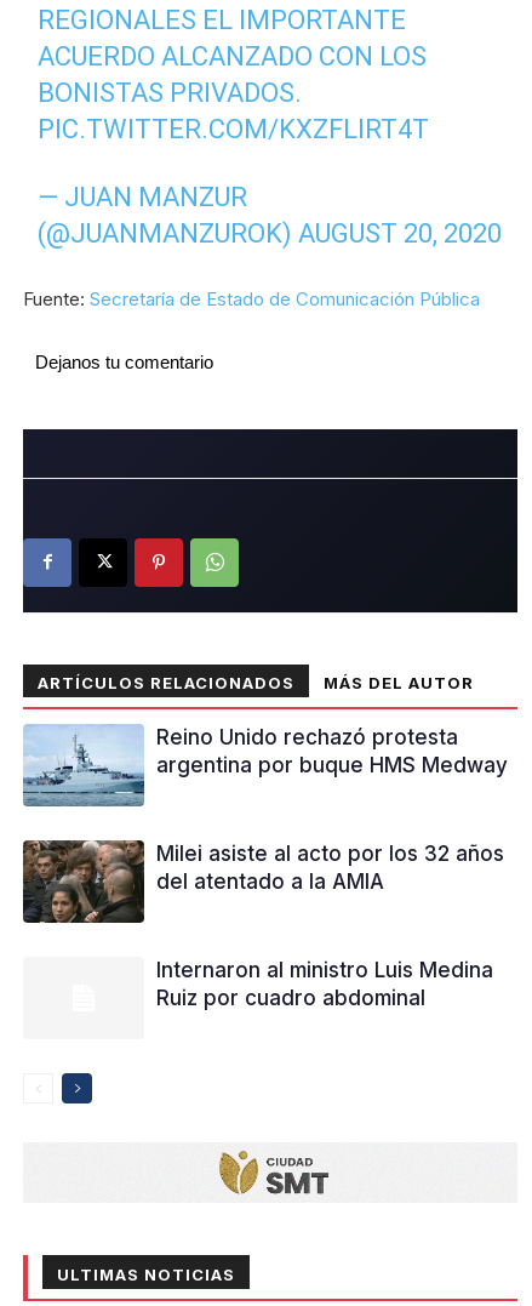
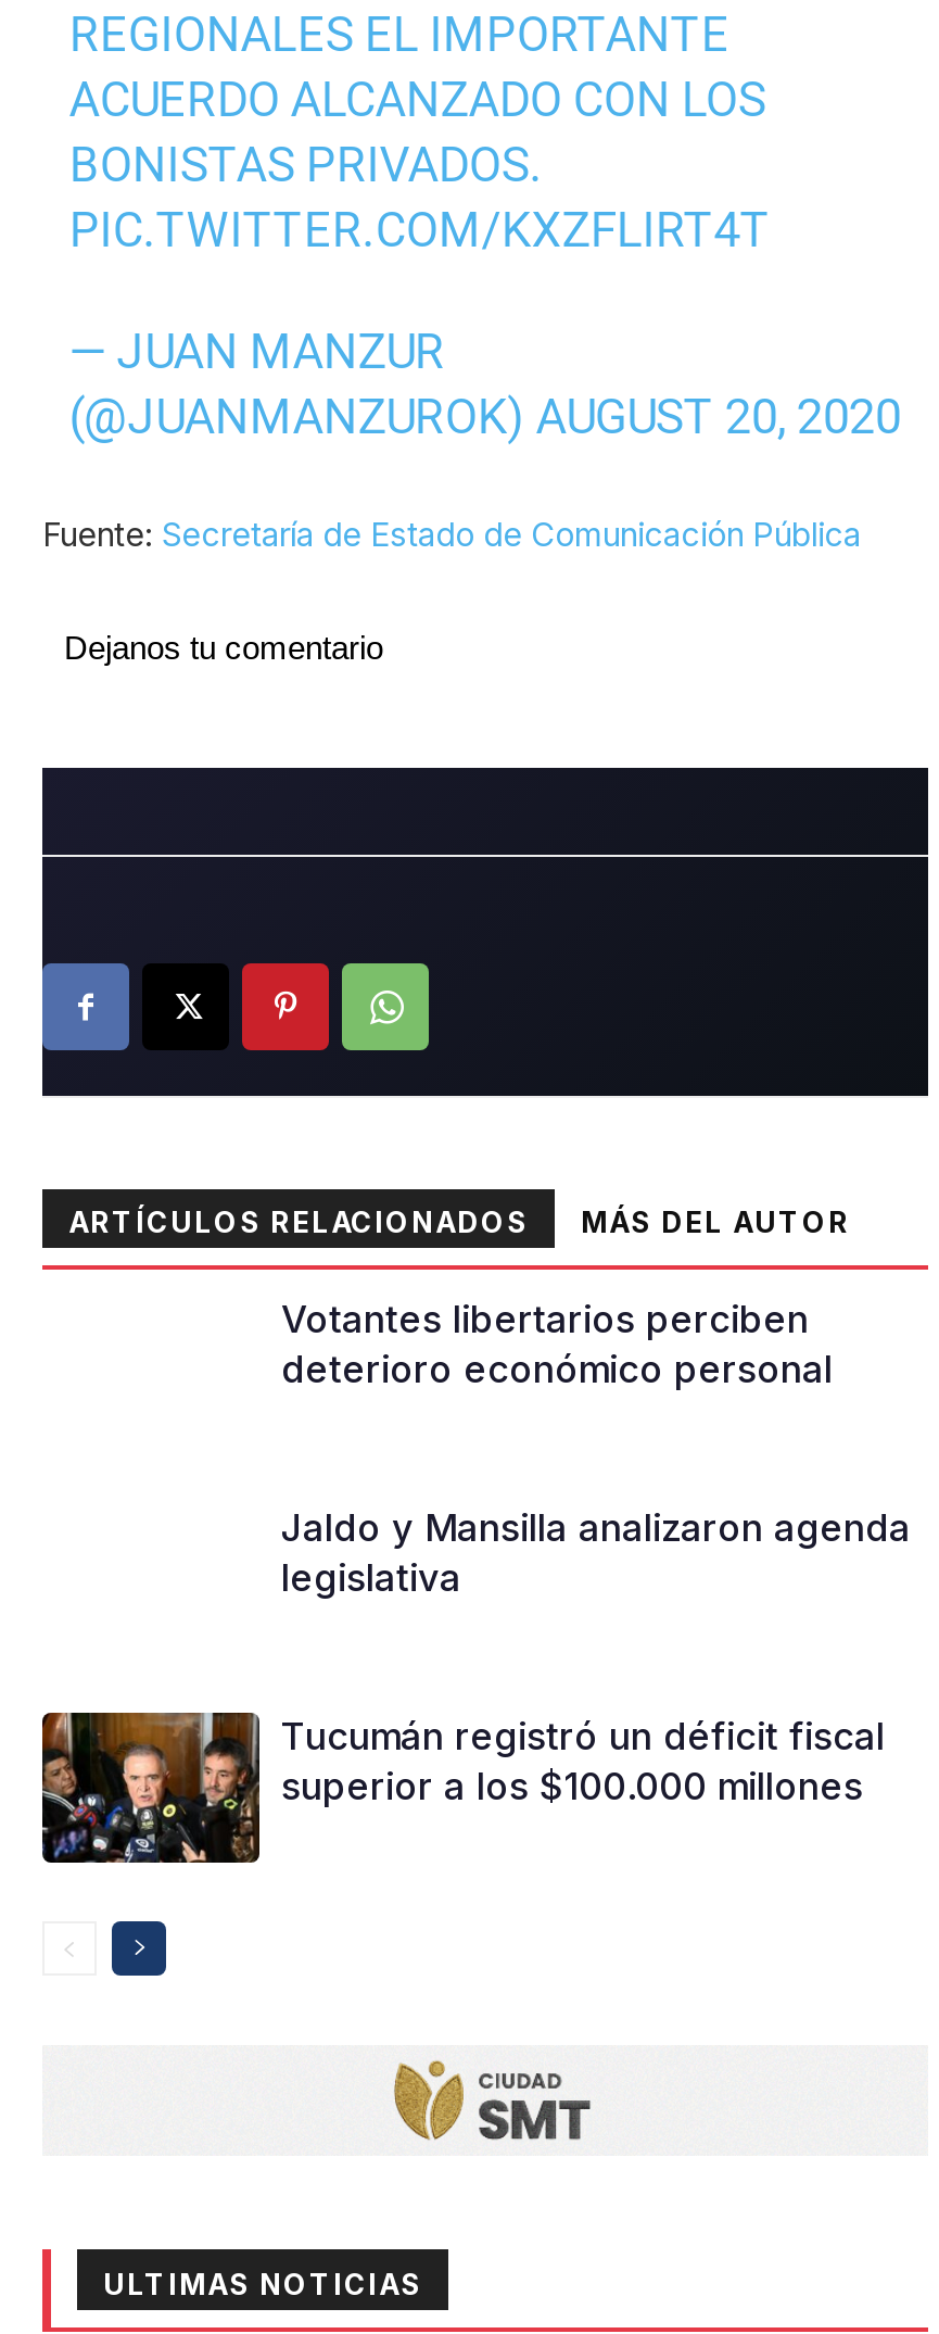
none -> [40,1710,262,1866] [image]
[22,723,145,808] [image] -> none
[156,725,508,777] Reino Unido rechazó protesta | argentina por buque HMS Medway -> [281,1298,833,1392] Votantes libertarios perciben | deterioro económico personal
[22,839,145,924] [image] -> none
[156,841,504,893] Milei asiste al acto por los 32 años | del atentado a la AMIA -> [281,1507,911,1600] Jaldo y Mansilla analizaron agenda | legislativa
[156,958,493,1010] Internaron al ministro Luis Medina | Ruiz por cuadro abdominal -> [281,1715,885,1809] Tucumán registró un déficit fiscal | superior a los $100.000 millones

